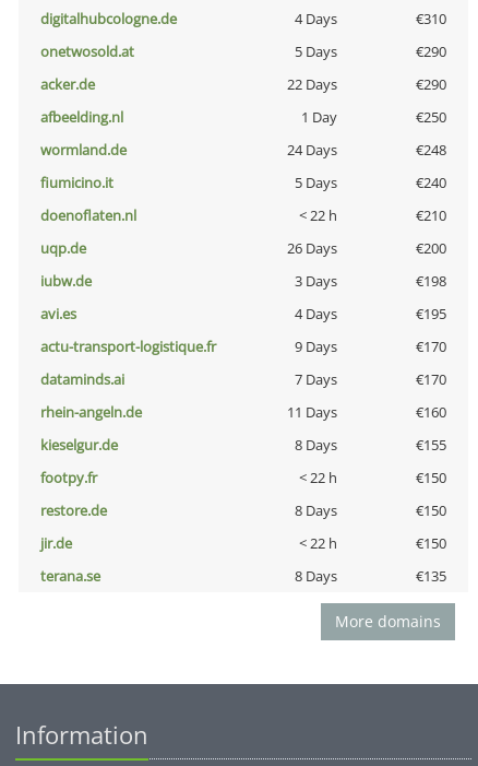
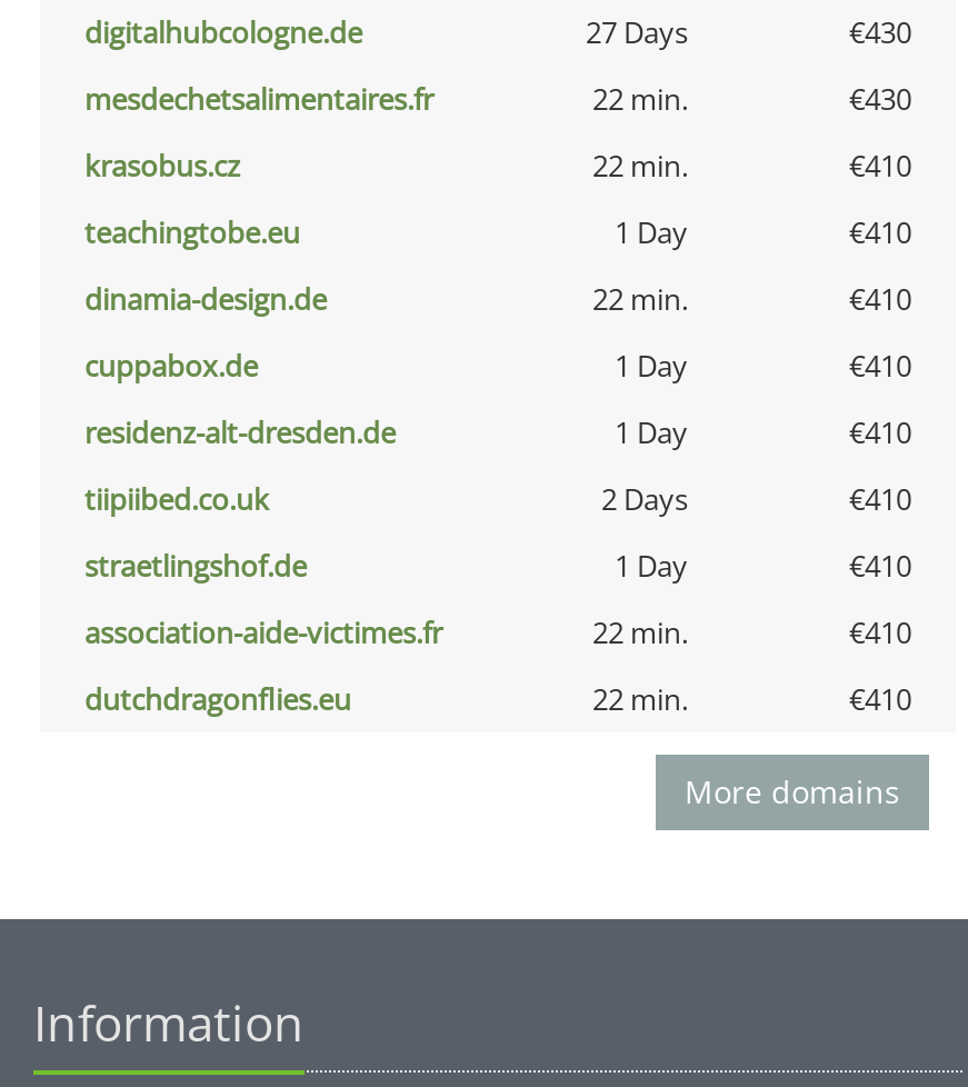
[294,9,446,28] 4 Days | €310 -> [586,12,911,52] 27 Days | €430
[40,42,446,61] onetwosold.at | 5 Days | €290 -> [84,79,911,119] mesdechetsalimentaires.fr | 22 min. | €430
[40,74,446,94] acker.de | 22 Days | €290 -> [84,146,911,186] krasobus.cz | 22 min. | €410
[40,107,123,127] afbeelding.nl -> [84,212,300,252] teachingtobe.eu
[40,107,446,586] €250 | wormland.de | 24 Days | €248 | fiumicino.it | 5 Days | €240 | doenoflaten.nl | < 22 h | €210 | uqp.de | 26 Days | €200 | iubw.de | 3 Days | €198 | avi.es | 4 Days | €195 | actu-transport-logistique.fr | 9 Days | €170 | dataminds.ai | 7 Days | €170 | rhein-angeln.de | 11 Days | €160 | kieselgur.de | 8 Days | €155 | footpy.fr | < 22 h | €150 | restore.de | 8 Days | €150 | jir.de | < 22 h | €150 | terana.se | 8 Days | €135 -> [84,212,911,719] €410 | dinamia-design.de | 22 min. | €410 | cuppabox.de | 1 Day | €410 | residenz-alt-dresden.de | 1 Day | €410 | tiipiibed.co.uk | 2 Days | €410 | straetlingshof.de | 1 Day | €410 | association-aide-victimes.fr | 22 min. | €410 | dutchdragonflies.eu | 22 min. | €410

